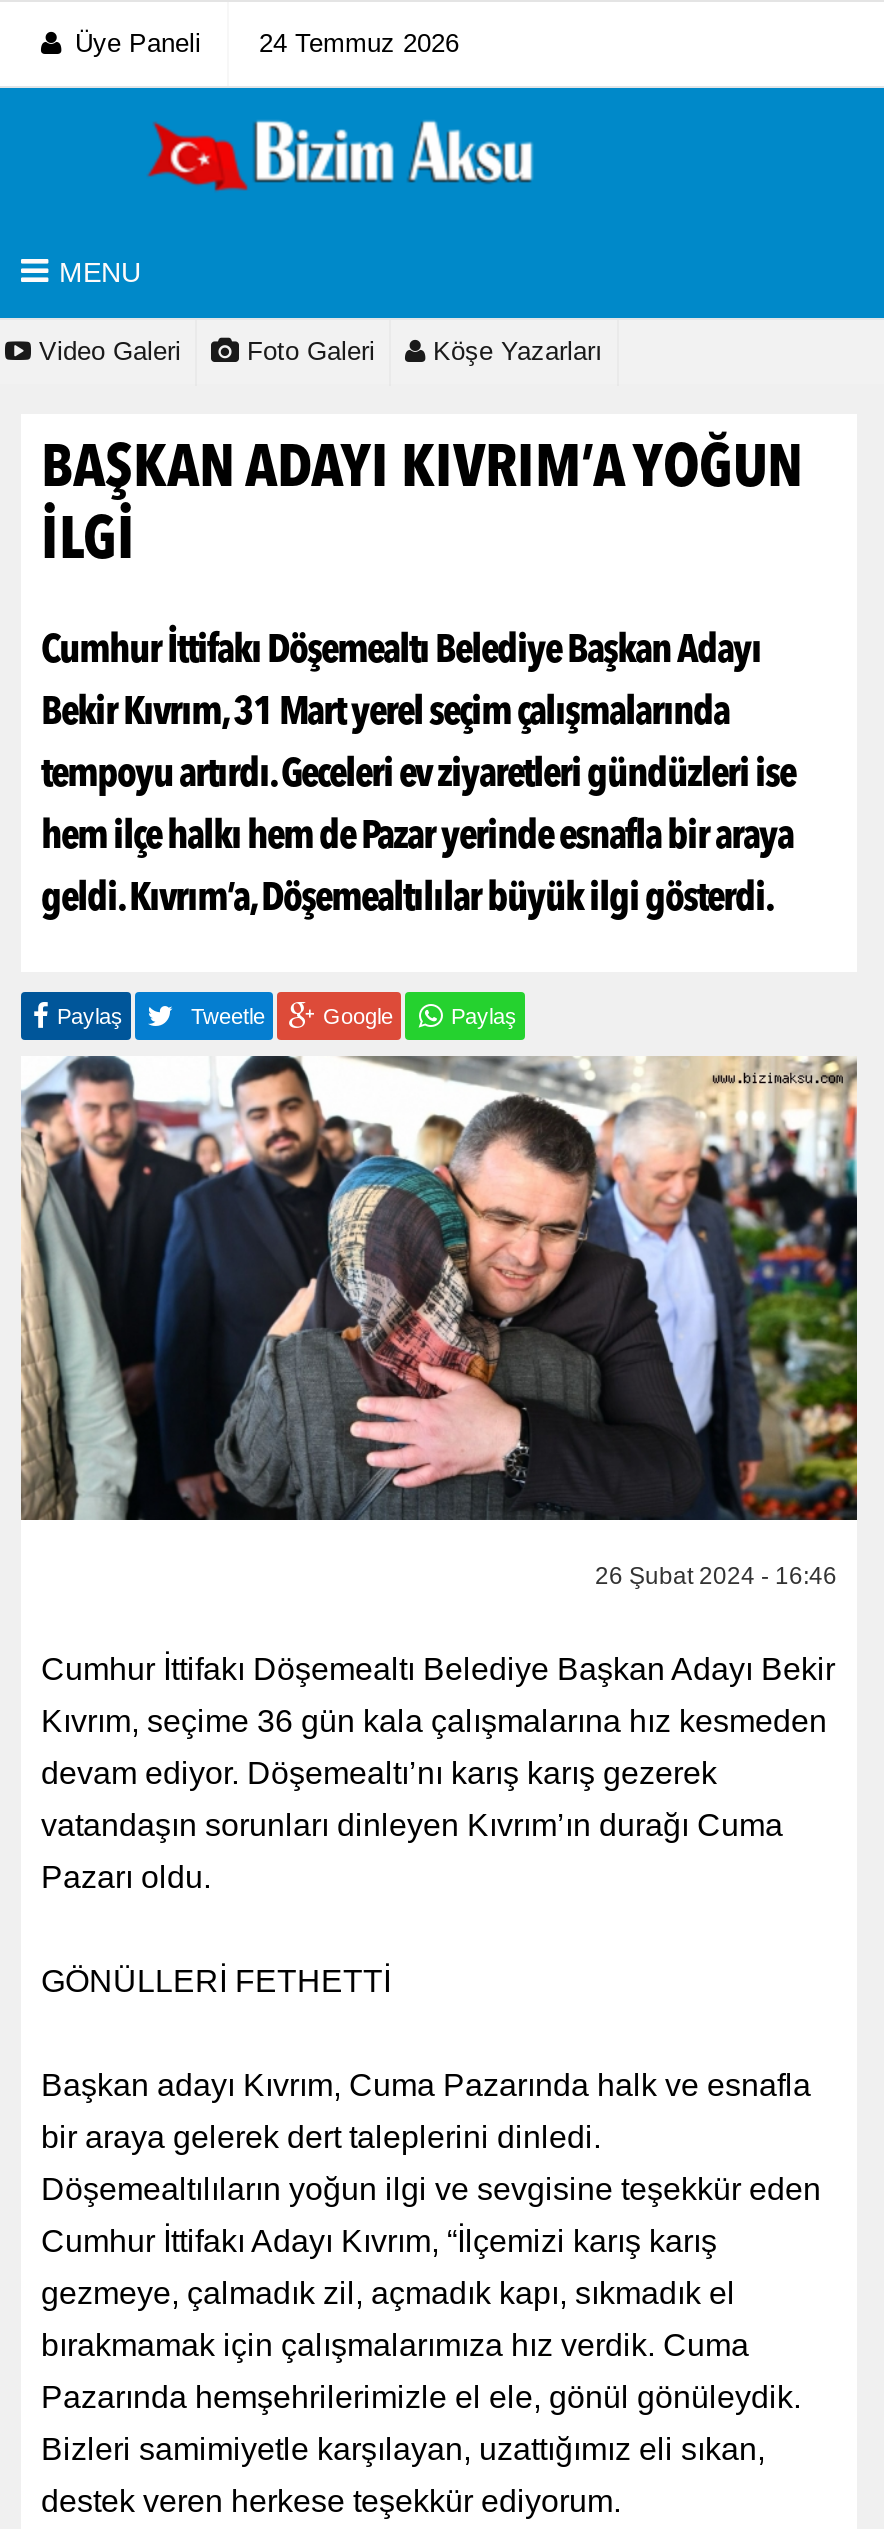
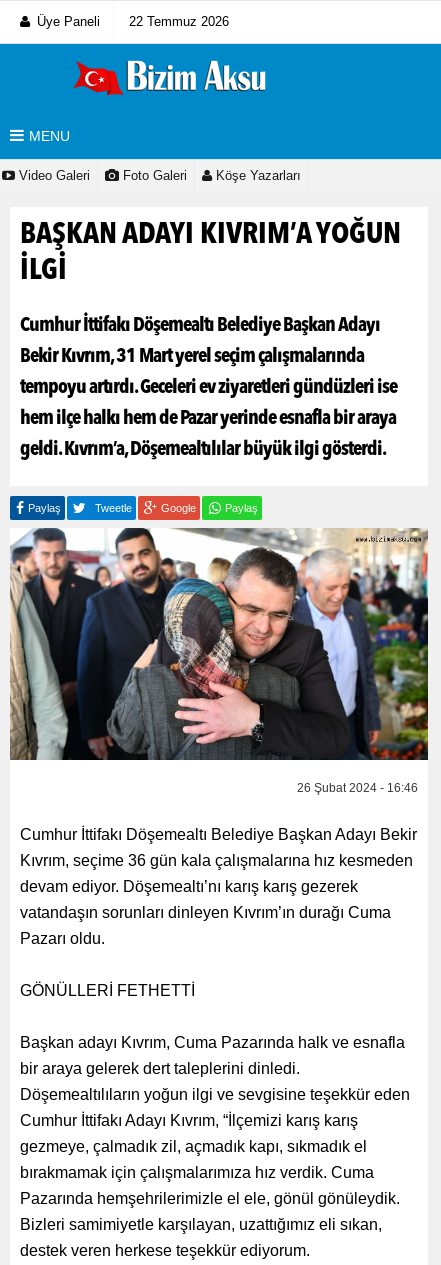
[75,28,459,58] Üye Paneli 24 Temmuz 2026 -> [37,14,229,29] Üye Paneli 22 Temmuz 2026

